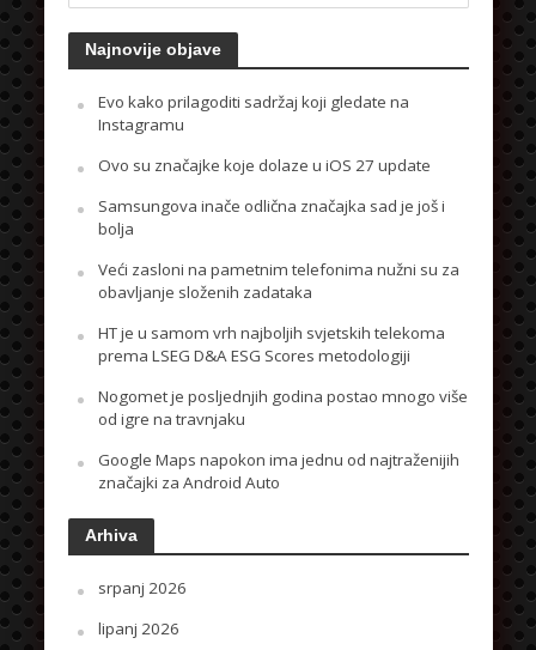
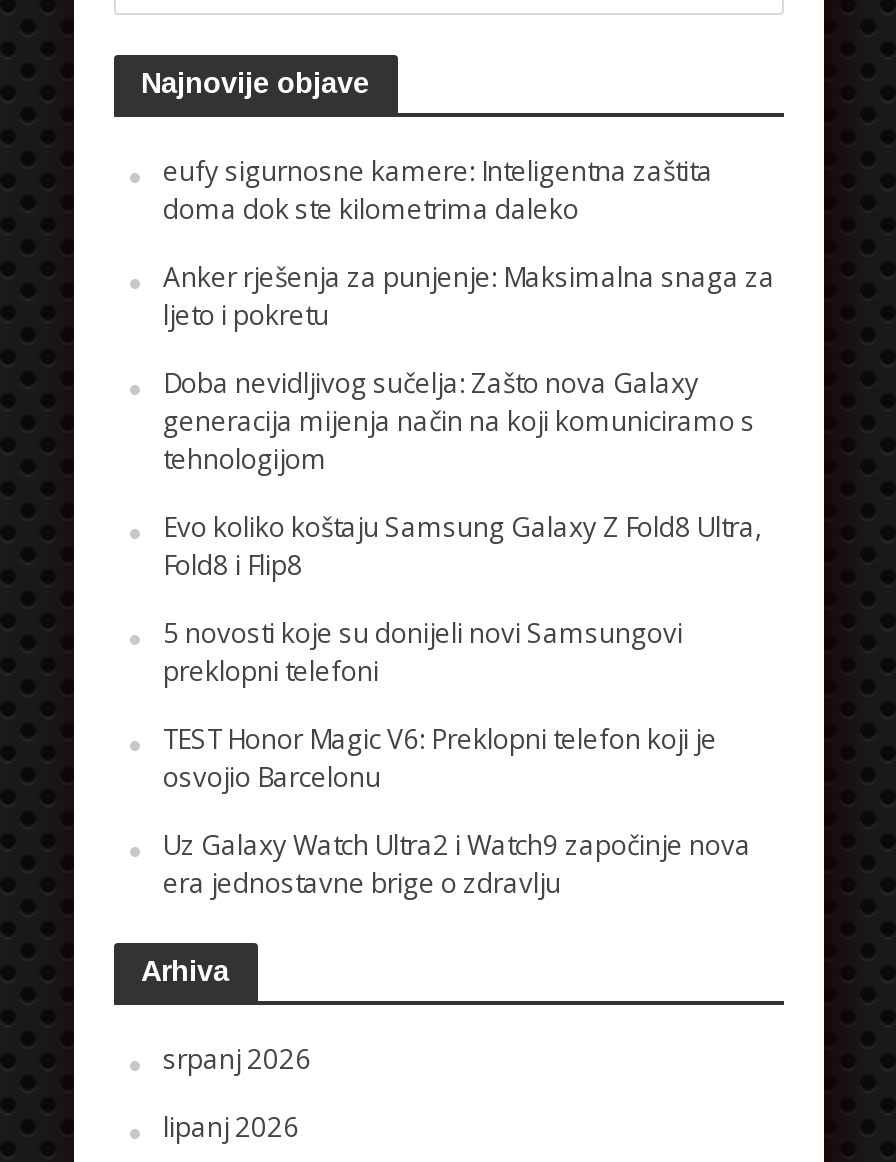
[98,91,409,135] Evo kako prilagoditi sadržaj koji gledate na | Instagramu -> [163,152,713,226] eufy sigurnosne kamere: Inteligentna zaštita | doma dok ste kilometrima daleko
[98,155,430,176] Ovo su značajke koje dolaze u iOS 27 update -> [163,258,775,332] Anker rješenja za punjenje: Maksimalna snaga za | ljeto i pokretu
[98,195,444,240] Samsungova inače odlična značajka sad je još i | bolja -> [163,364,755,476] Doba nevidljivog sučelja: Zašto nova Galaxy | generacija mijenja način na koji komuniciramo s | tehnologijom
[98,259,459,303] Veći zasloni na pametnim telefonima nužni su za | obavljanje složenih zadataka -> [163,508,761,582] Evo koliko koštaju Samsung Galaxy Z Fold8 Ultra, | Fold8 i Flip8
[98,322,444,366] HT je u samom vrh najboljih svjetskih telekoma | prema LSEG D&A ESG Scores metodologiji -> [163,614,683,688] 5 novosti koje su donijeli novi Samsungovi | preklopni telefoni
[98,386,467,430] Nogomet je posljednjih godina postao mnogo više | od igre na travnjaku -> [163,720,717,794] TEST Honor Magic V6: Preklopni telefon koji je | osvojio Barcelonu
[98,449,459,493] Google Maps napokon ima jednu od najtraženijih | značajki za Android Auto -> [163,826,751,900] Uz Galaxy Watch Ultra2 i Watch9 započinje nova | era jednostavne brige o zdravlju

